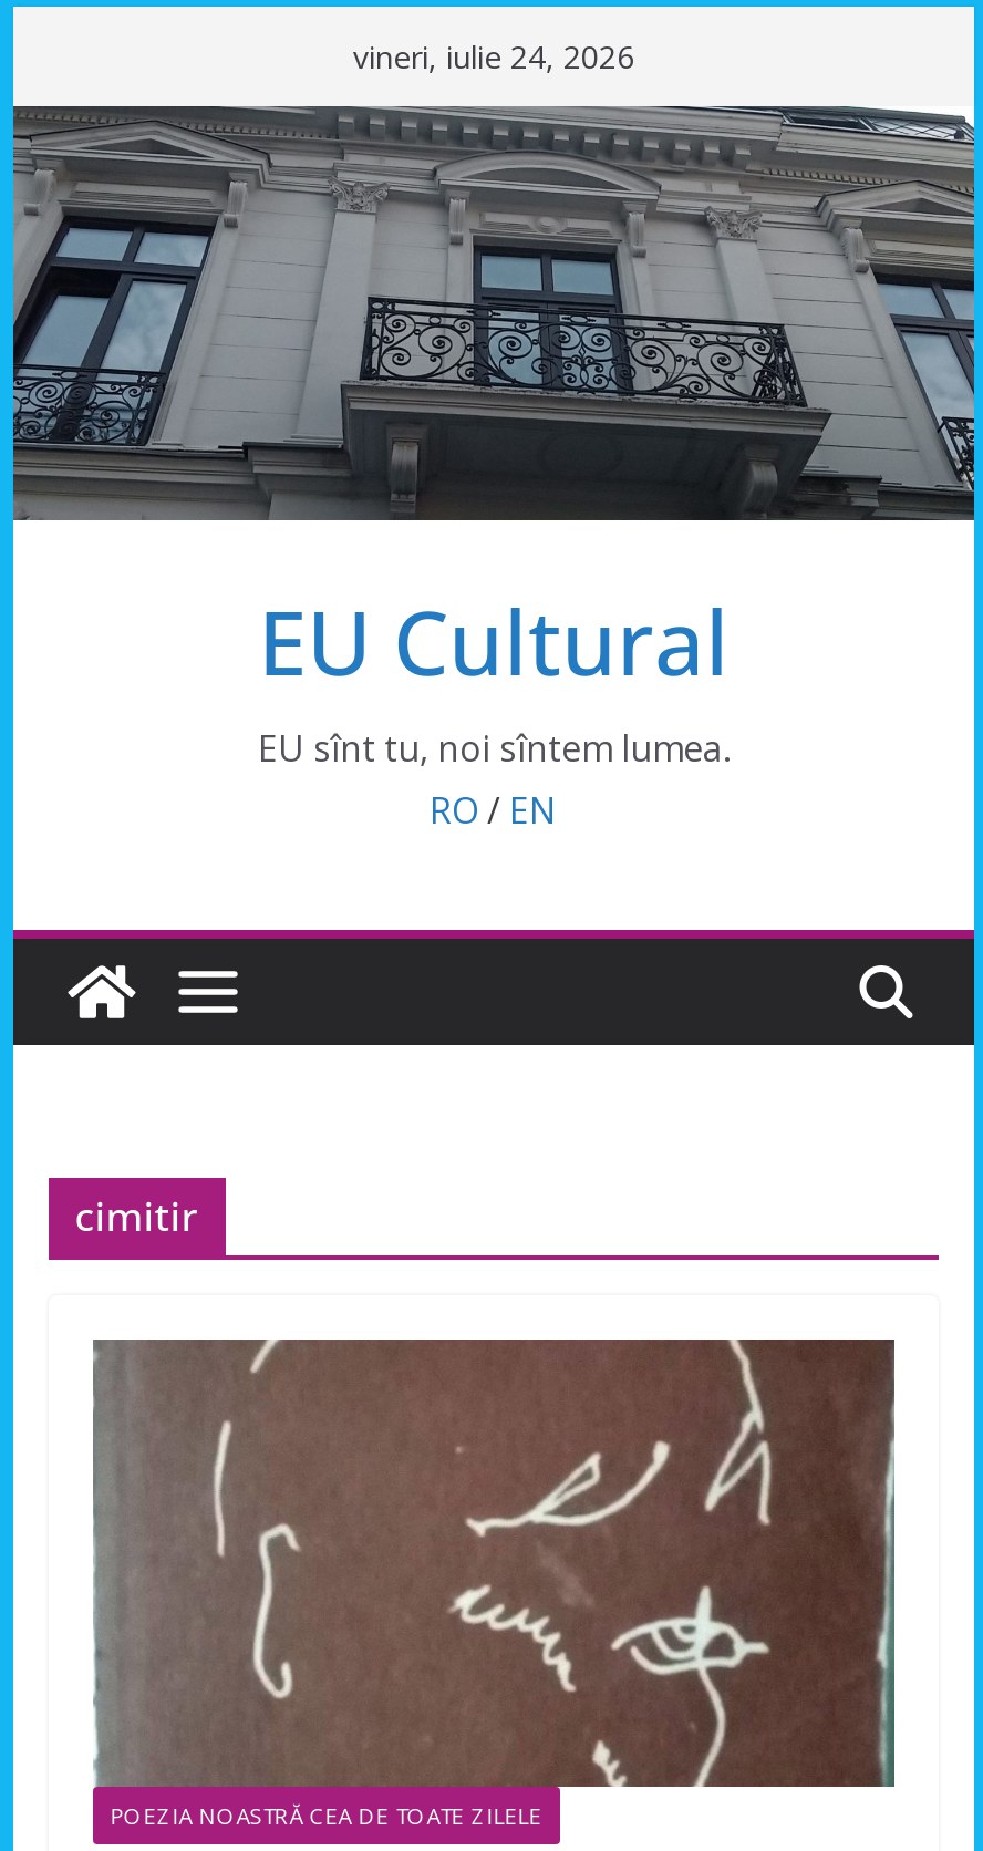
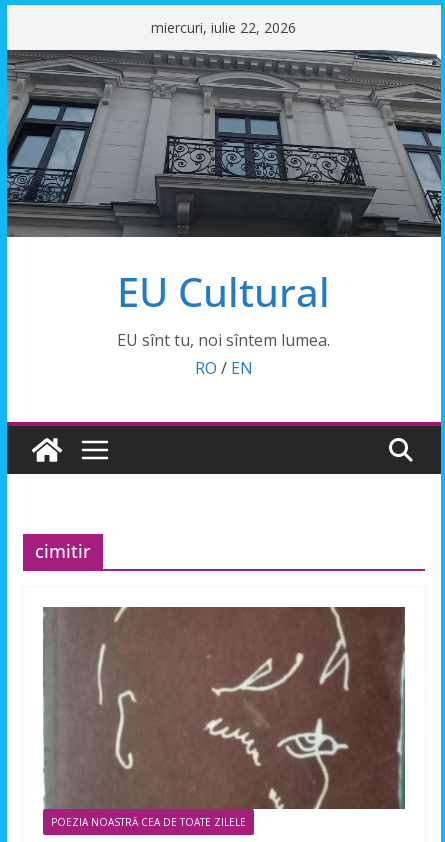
[353,35,634,77] vineri, iulie 24, 2026 -> [151,18,296,37] miercuri, iulie 22, 2026

